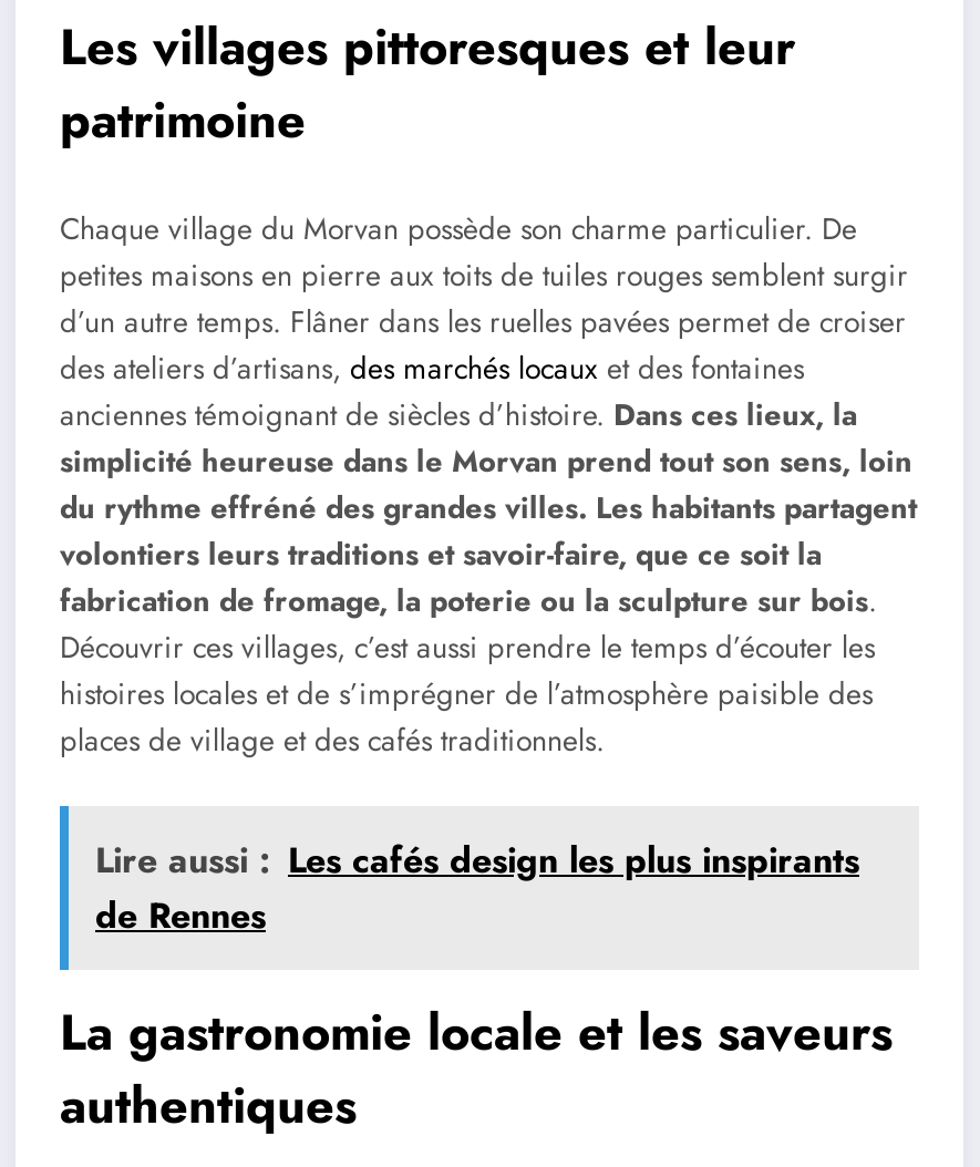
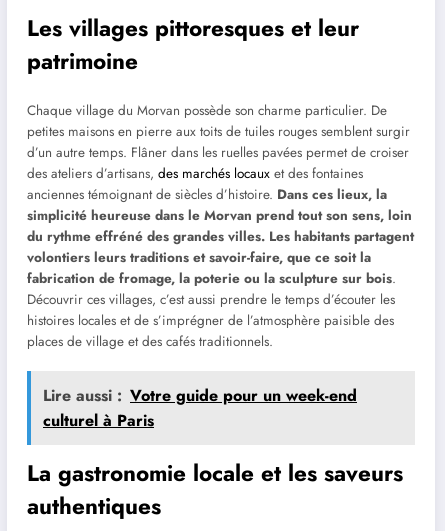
[95,836,859,942] Lire aussi : Les cafés design les plus inspirants | de Rennes -> [43,384,357,432] Lire aussi : Votre guide pour un week-end | culturel à Paris

